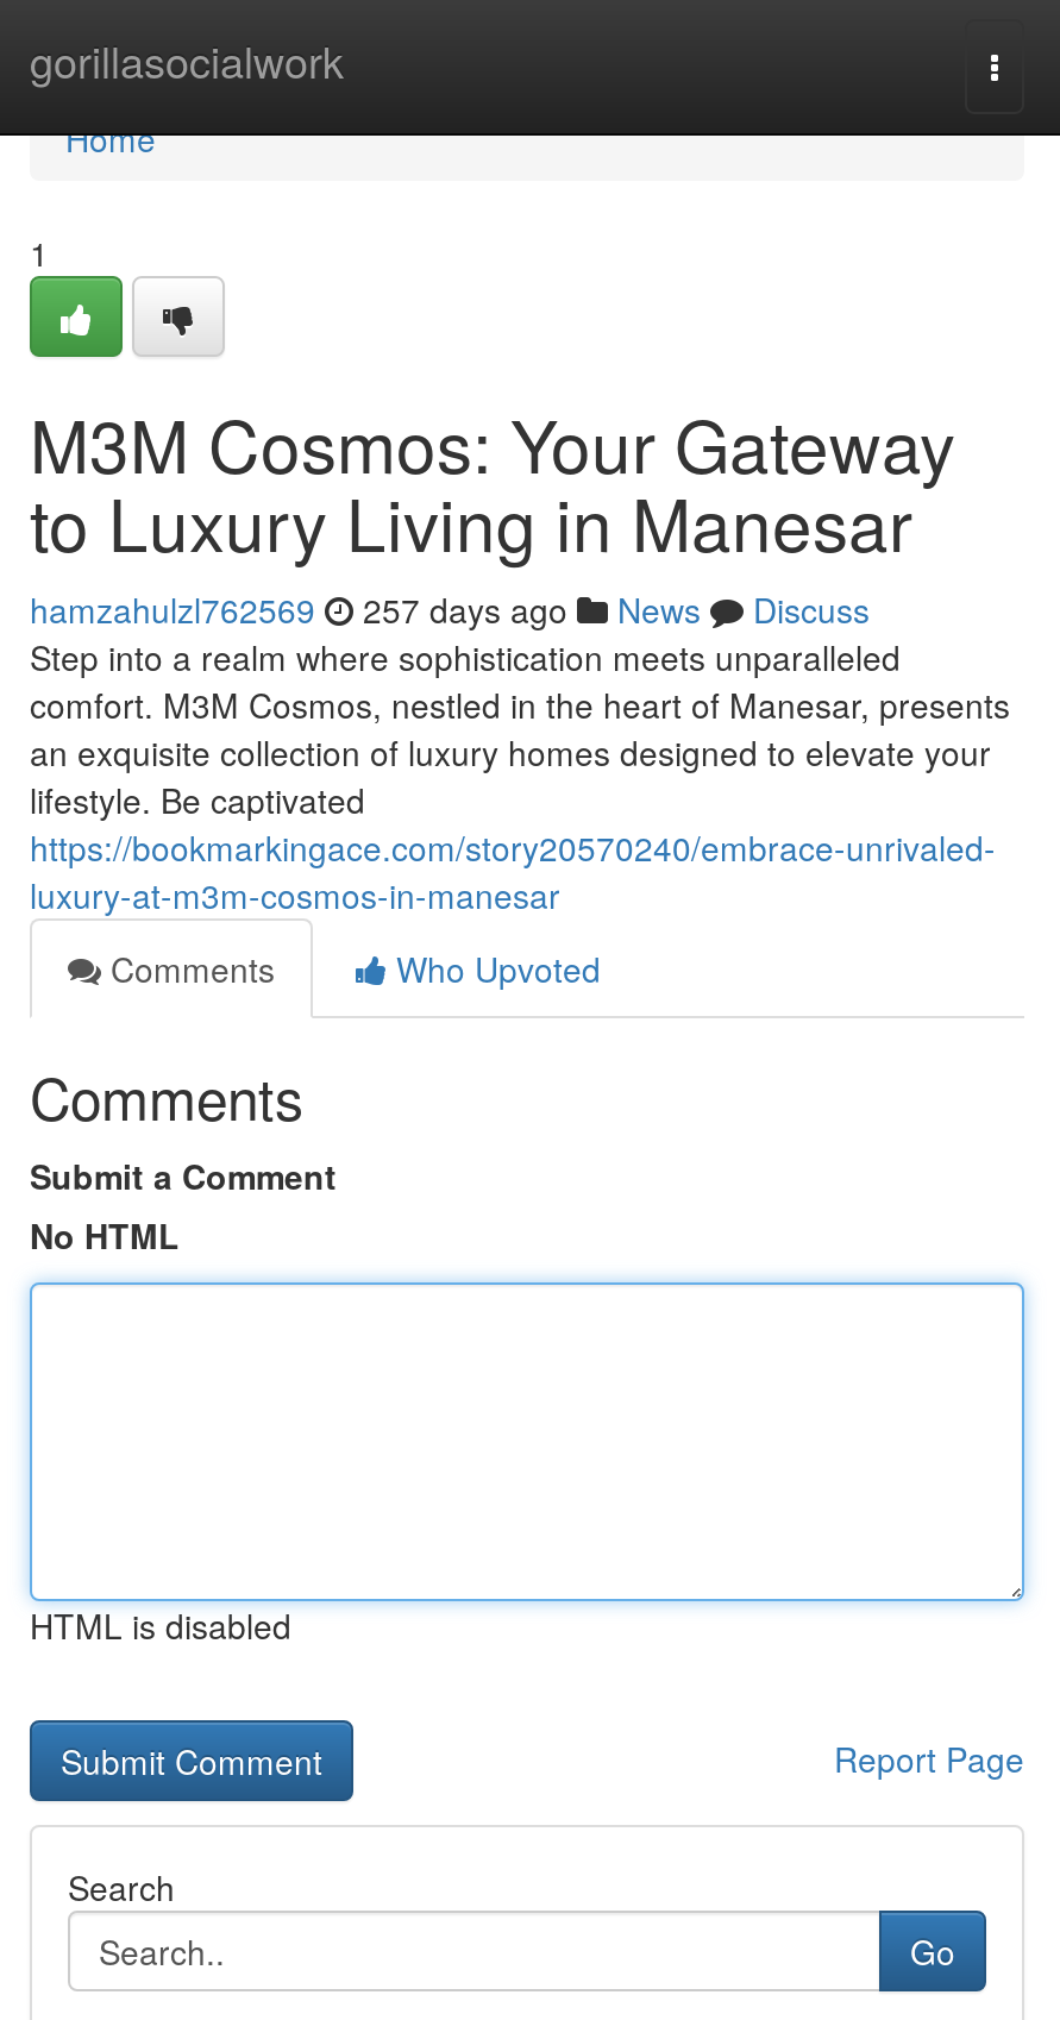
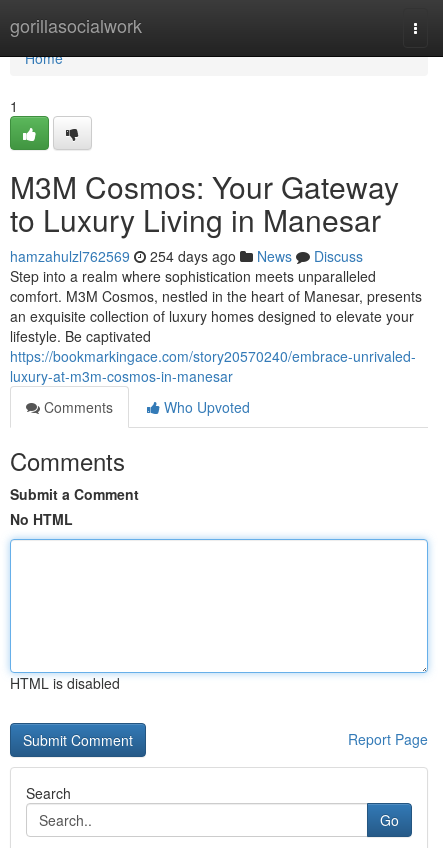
[30,585,870,633] hamzahulzl762569 257 days ago News Discuss -> [10,246,363,266] hamzahulzl762569 254 days ago News Discuss

